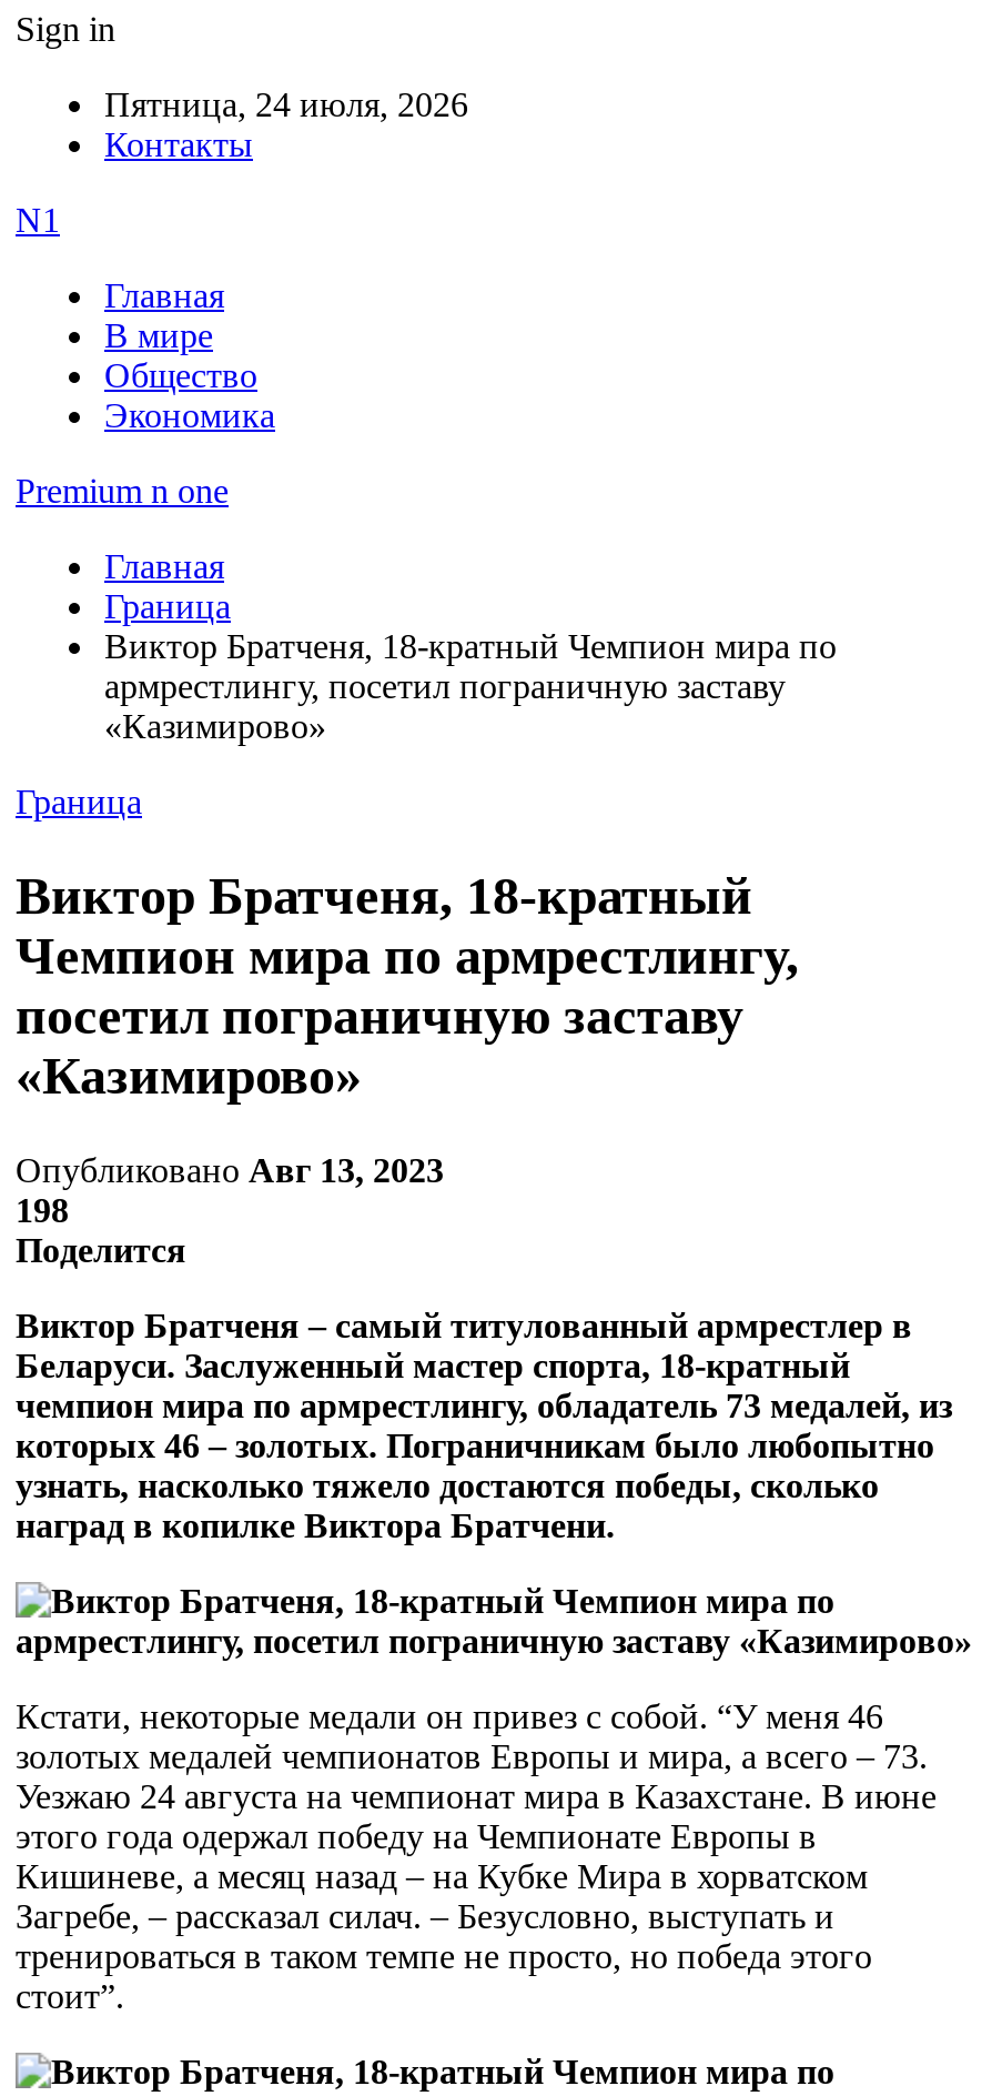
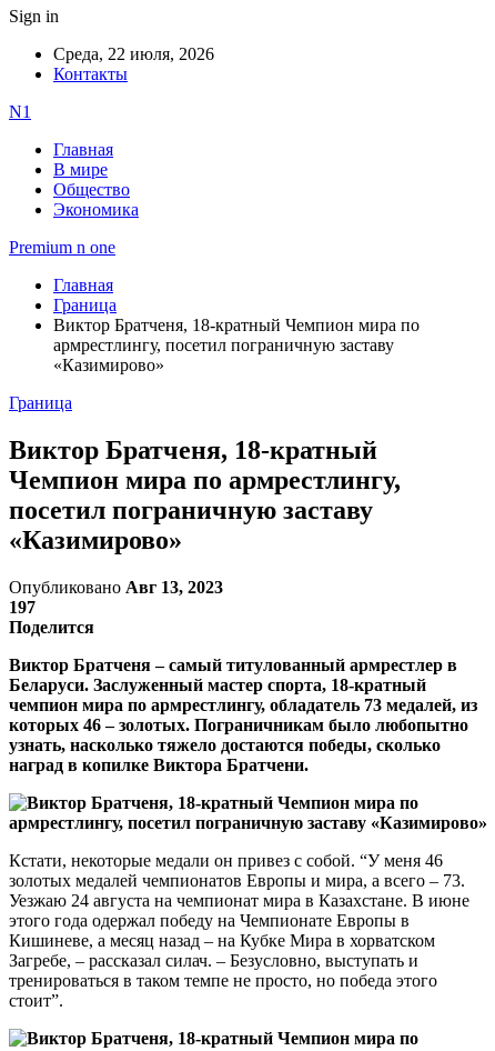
[104,85,468,123] Пятница, 24 июля, 2026 -> [53,44,214,63] Среда, 22 июля, 2026
[16,1191,69,1229] 198 -> [9,597,36,616] 197

